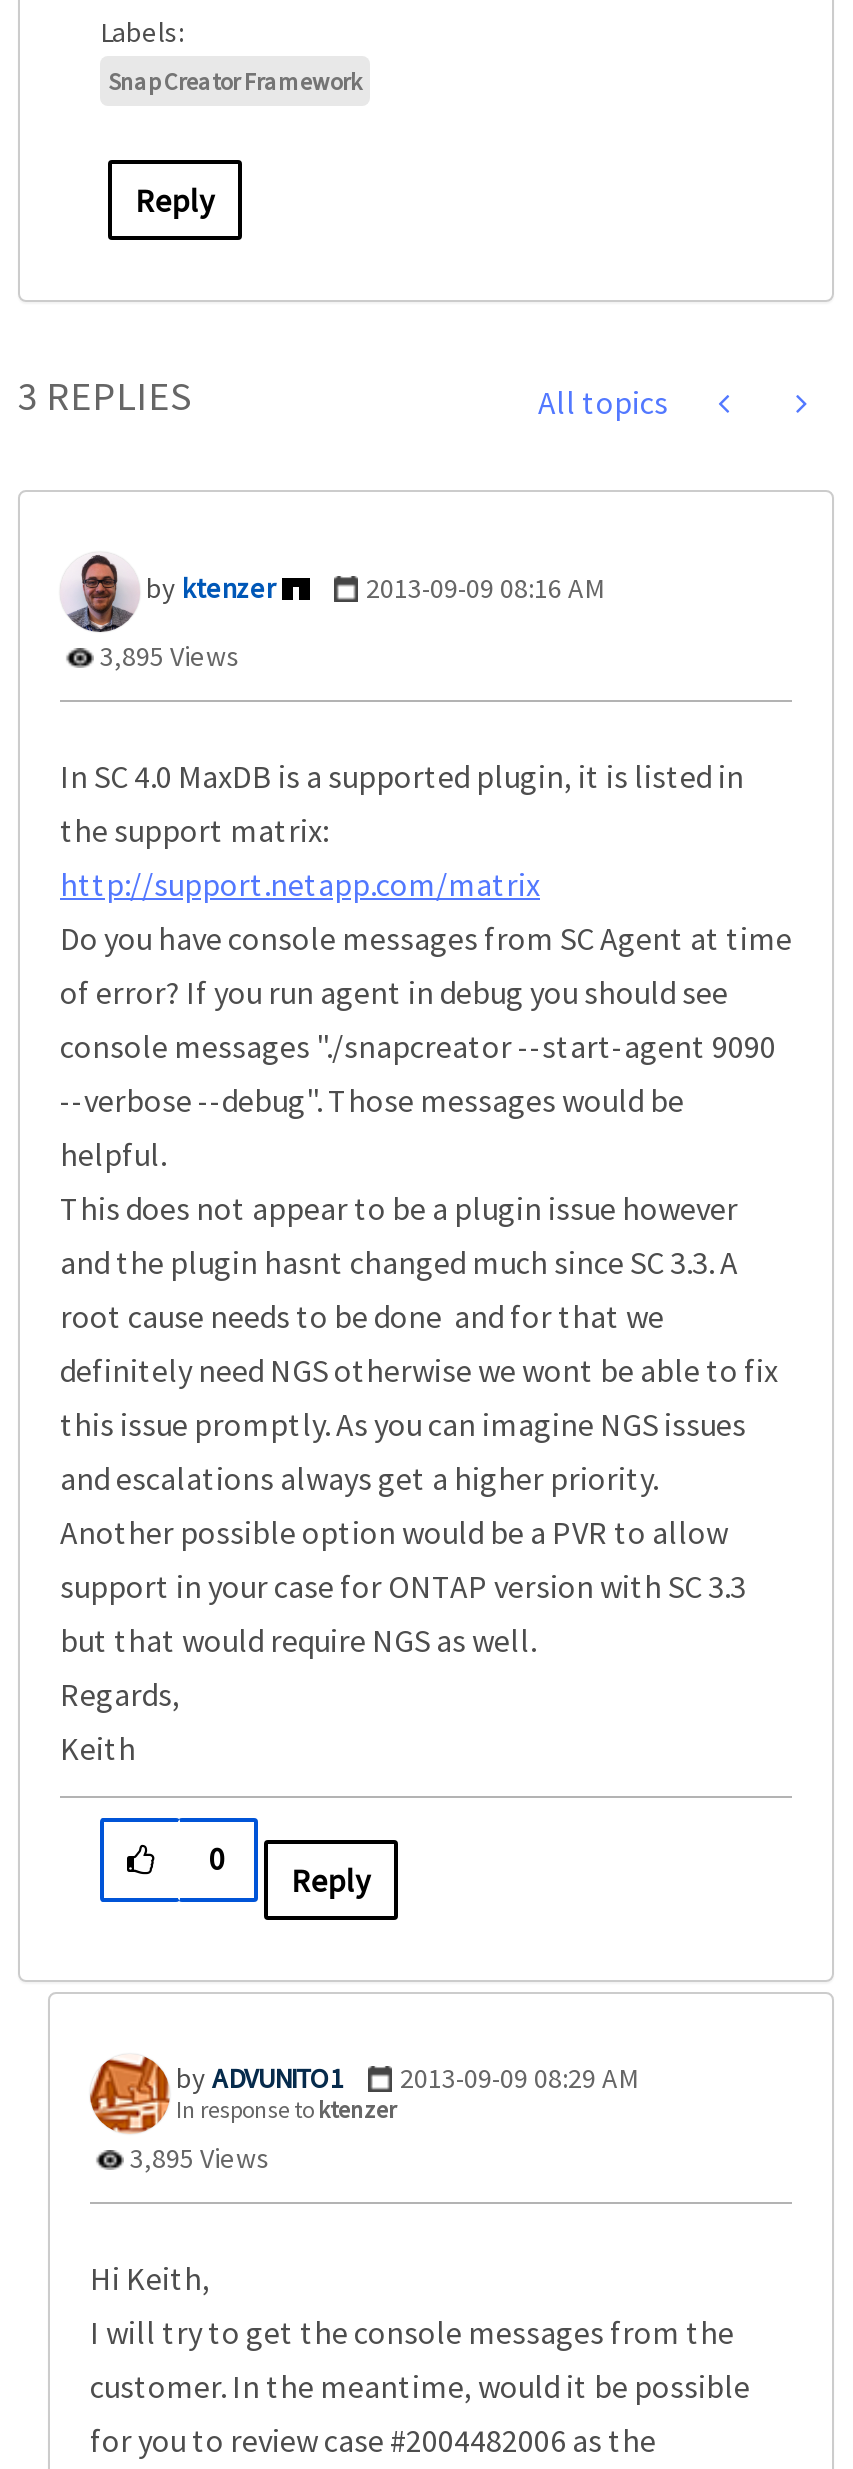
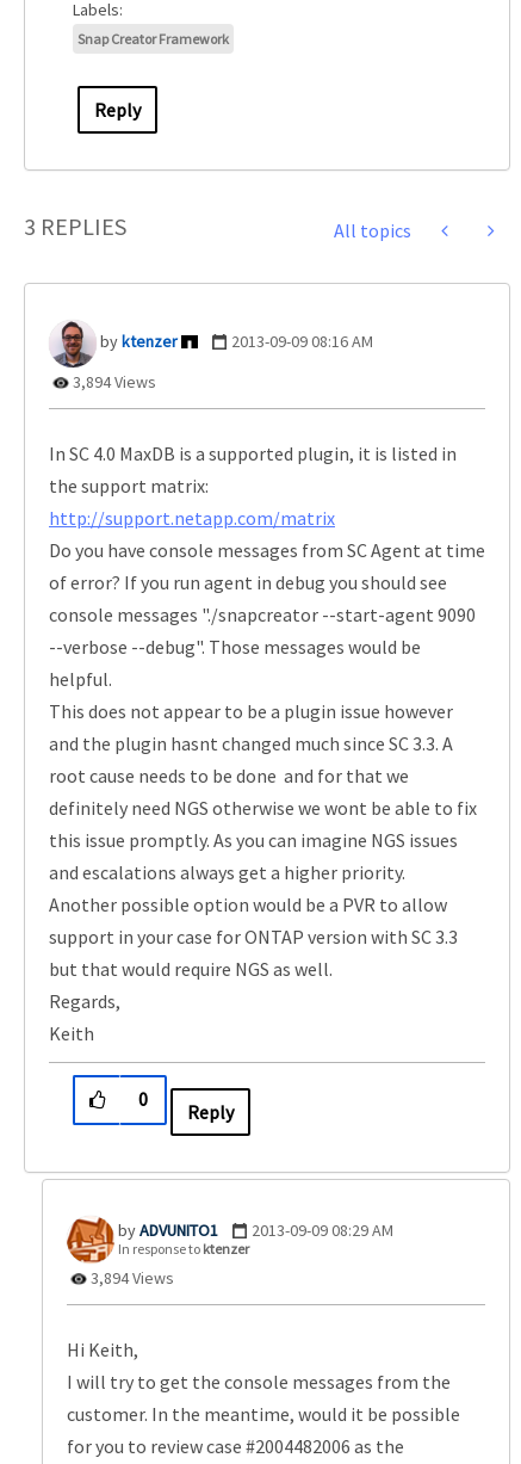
[94,638,240,674] 3,895 Views -> [69,371,156,393] 3,894 Views
[124,2140,270,2176] 3,895 Views -> [87,1267,174,1289] 3,894 Views

